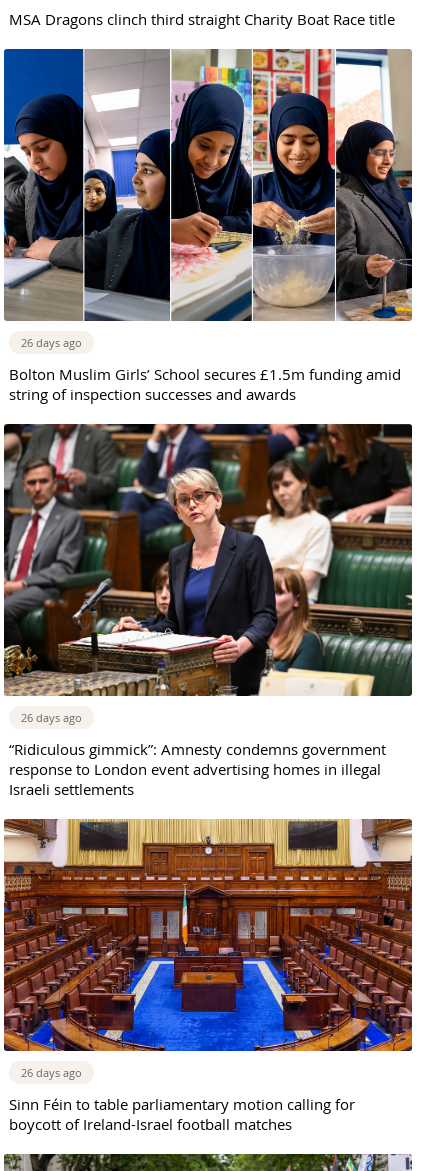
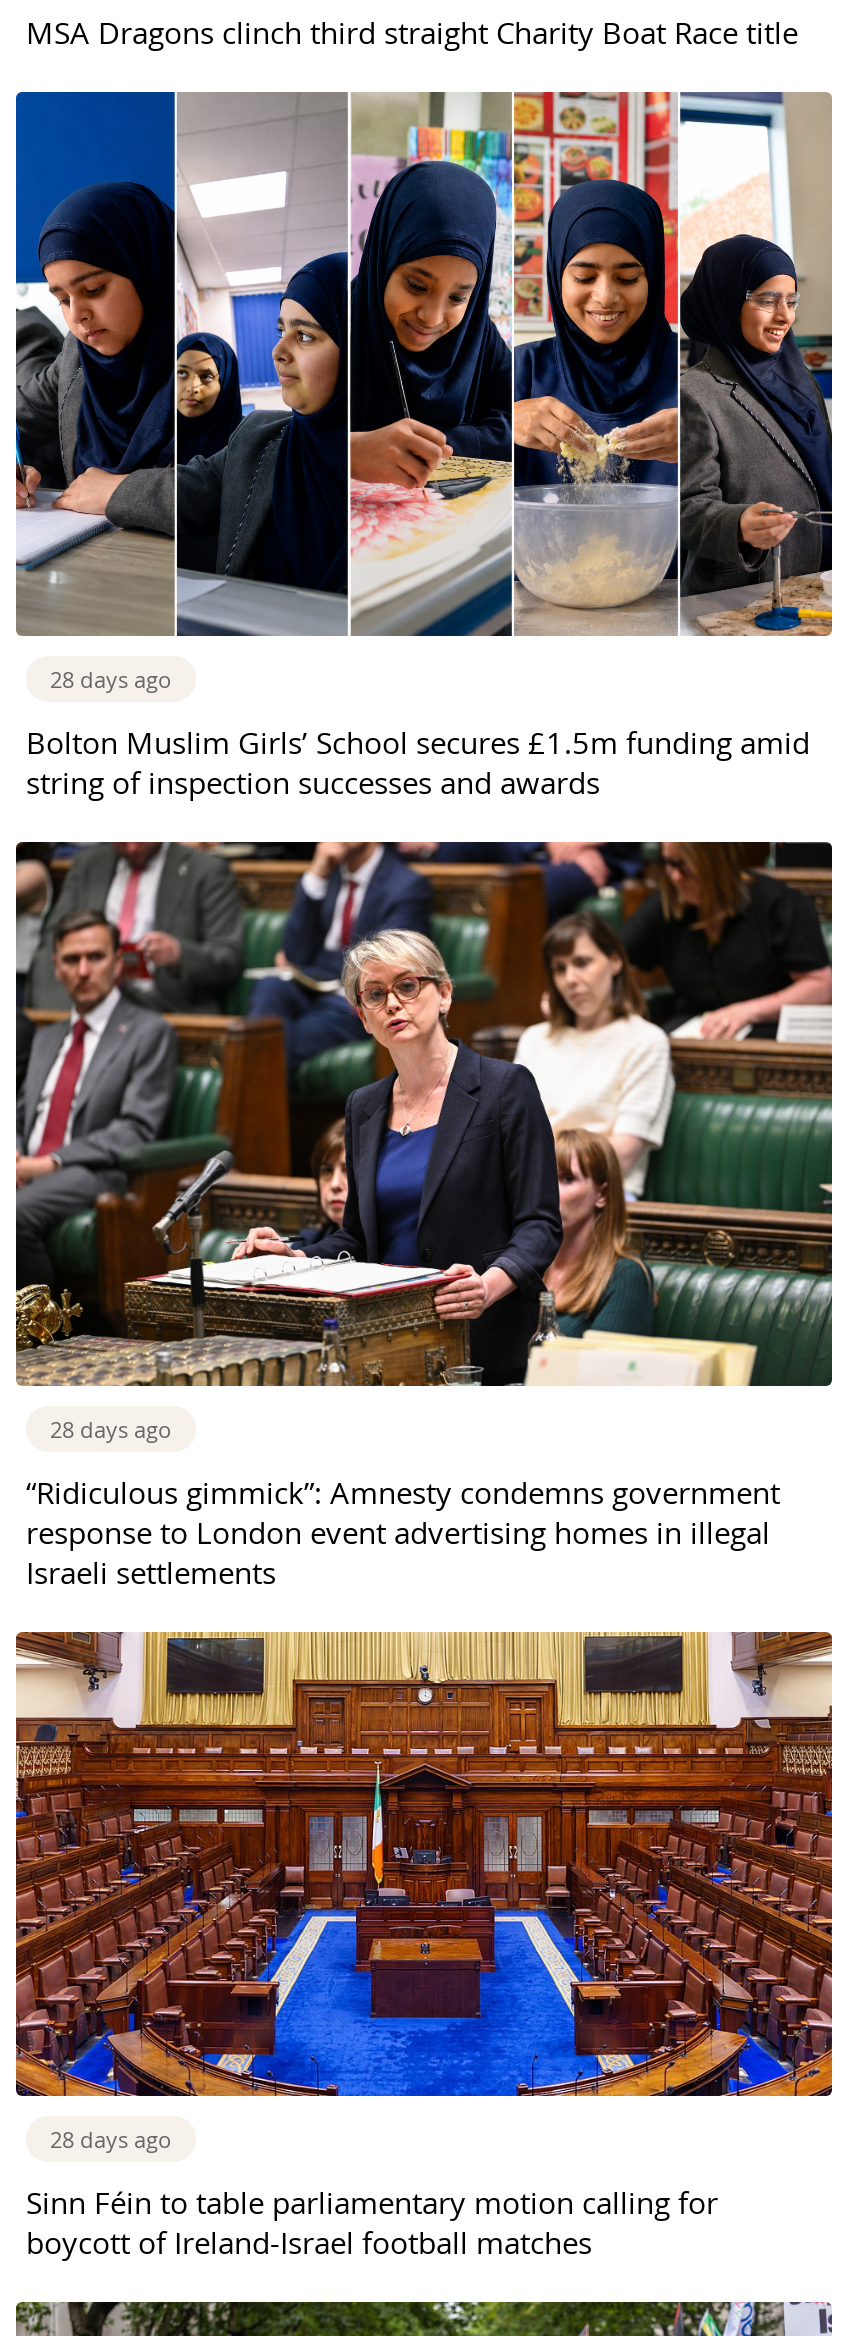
[21,335,82,350] 26 days ago -> [50,663,172,693] 28 days ago
[21,710,82,725] 26 days ago -> [50,1413,172,1443] 28 days ago
[21,1065,82,1080] 26 days ago -> [50,2125,172,2155] 28 days ago

